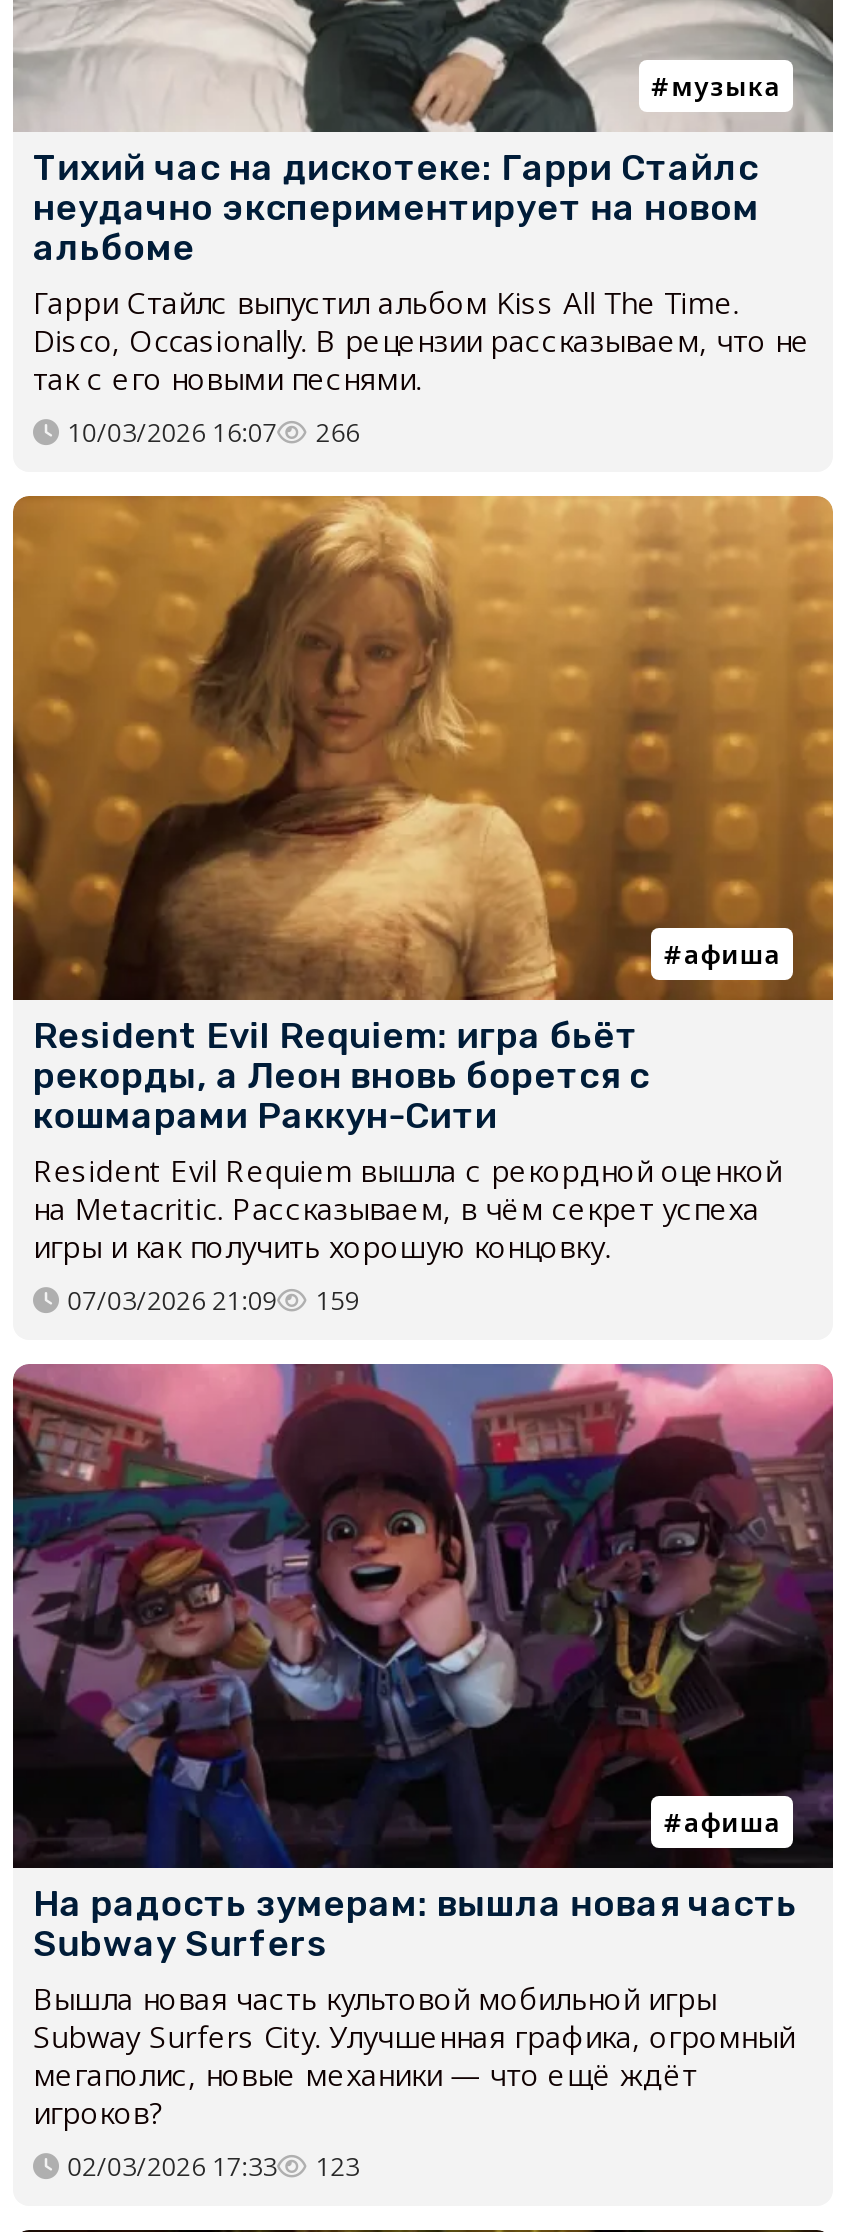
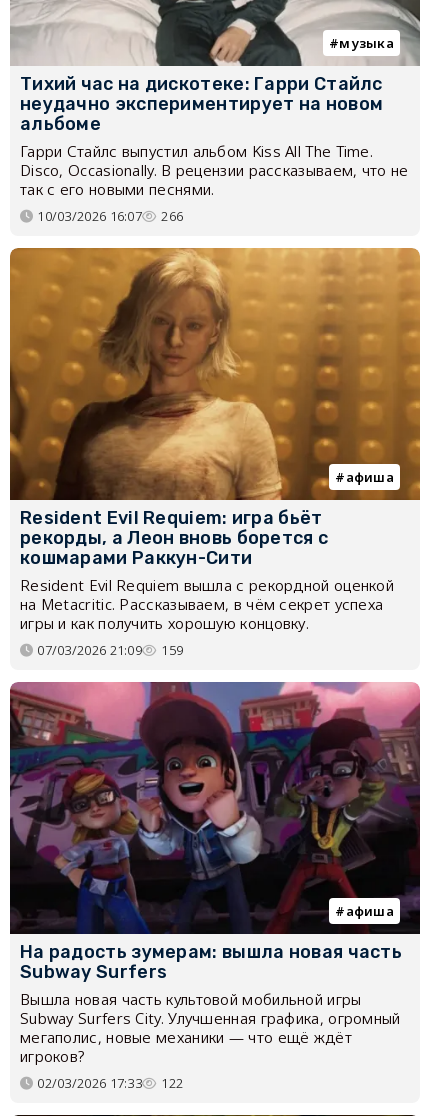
[68,2148,360,2184] 02/03/2026 17:33 123 -> [37,1074,183,1092] 02/03/2026 17:33 122

